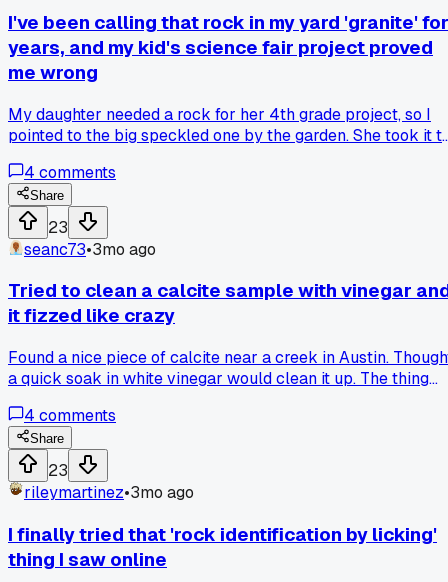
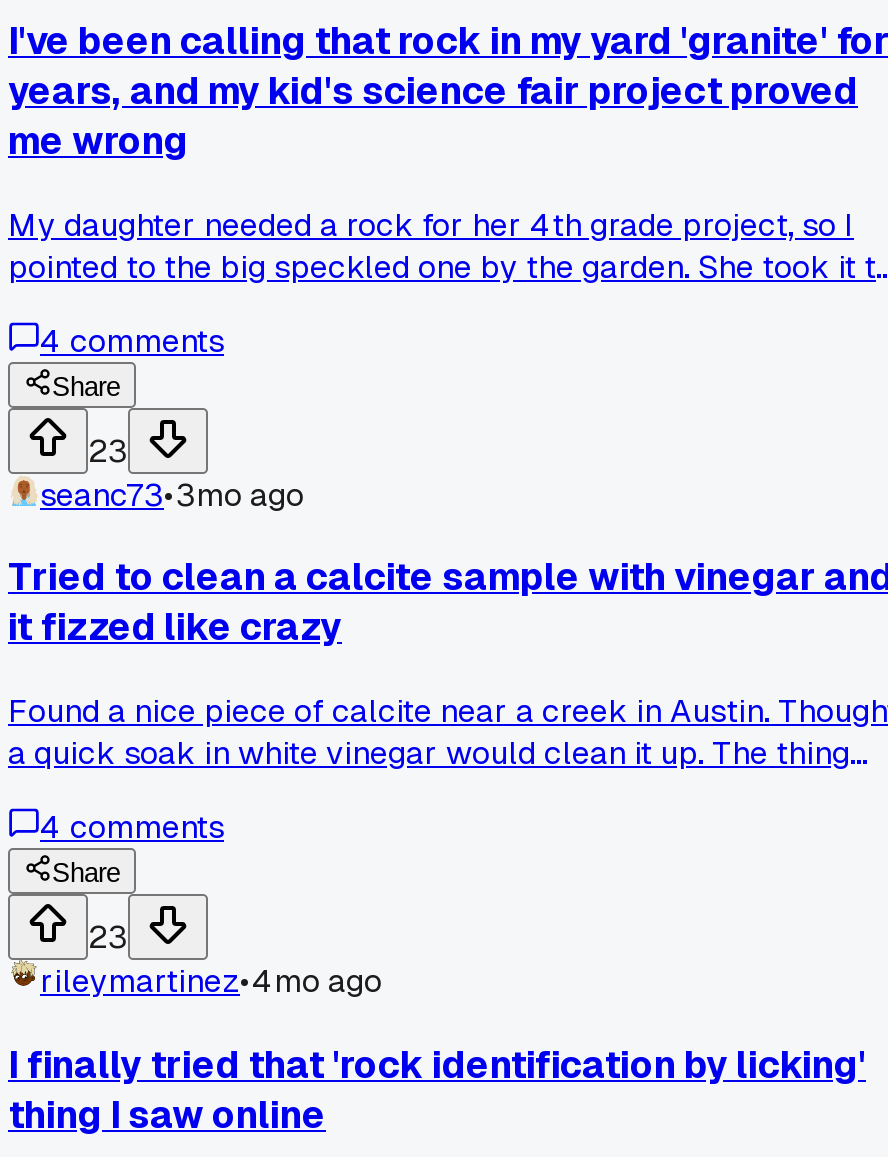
[24,482,194,503] rileymartinez•3mo ago -> [40,960,382,1002] rileymartinez•4mo ago

